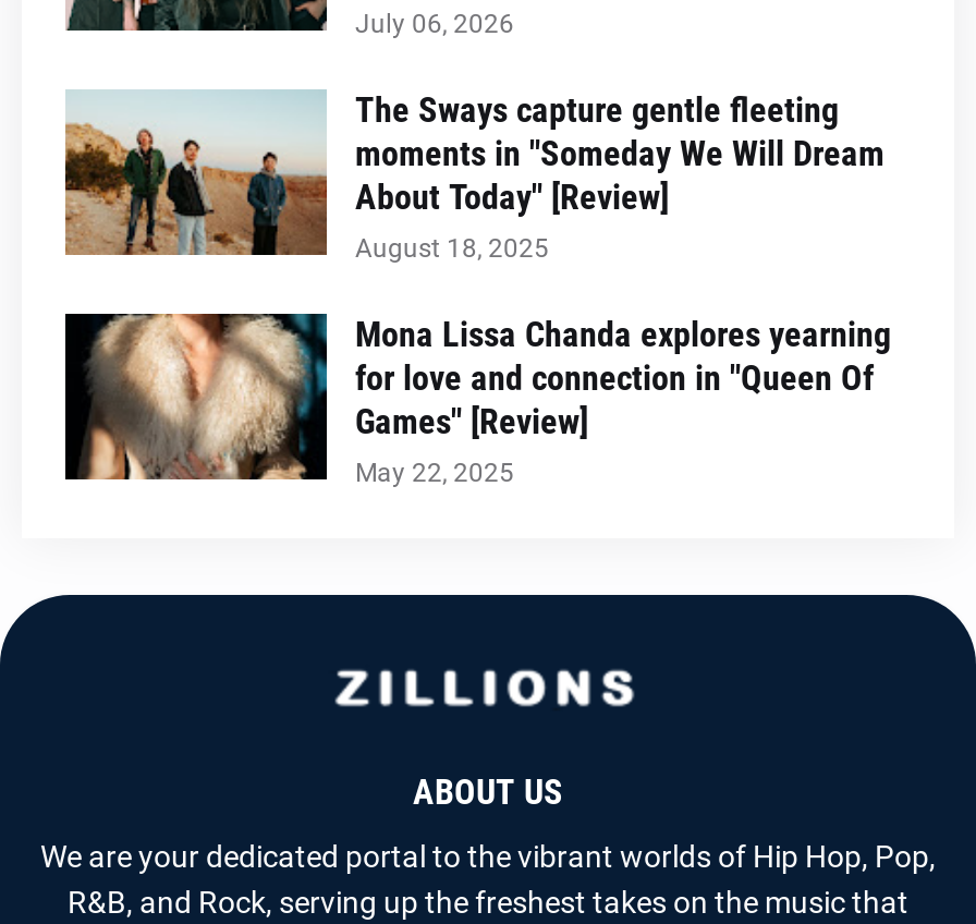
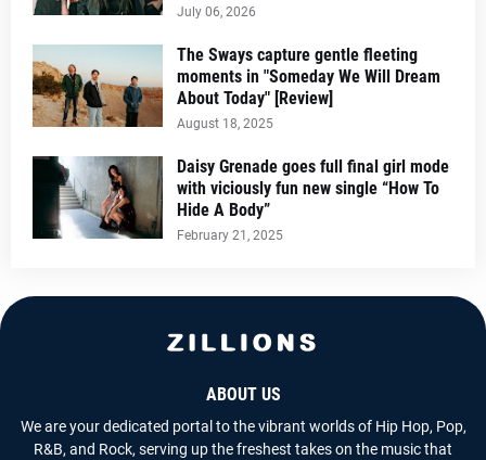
[78,312,891,487] [image] | Mona Lissa Chanda explores yearning | for love and connection in "Queen Of | Games" [Review] | May 22, 2025 -> [36,155,449,242] [image] | Daisy Grenade goes full final girl mode | with viciously fun new single “How To | Hide A Body” | February 21, 2025

